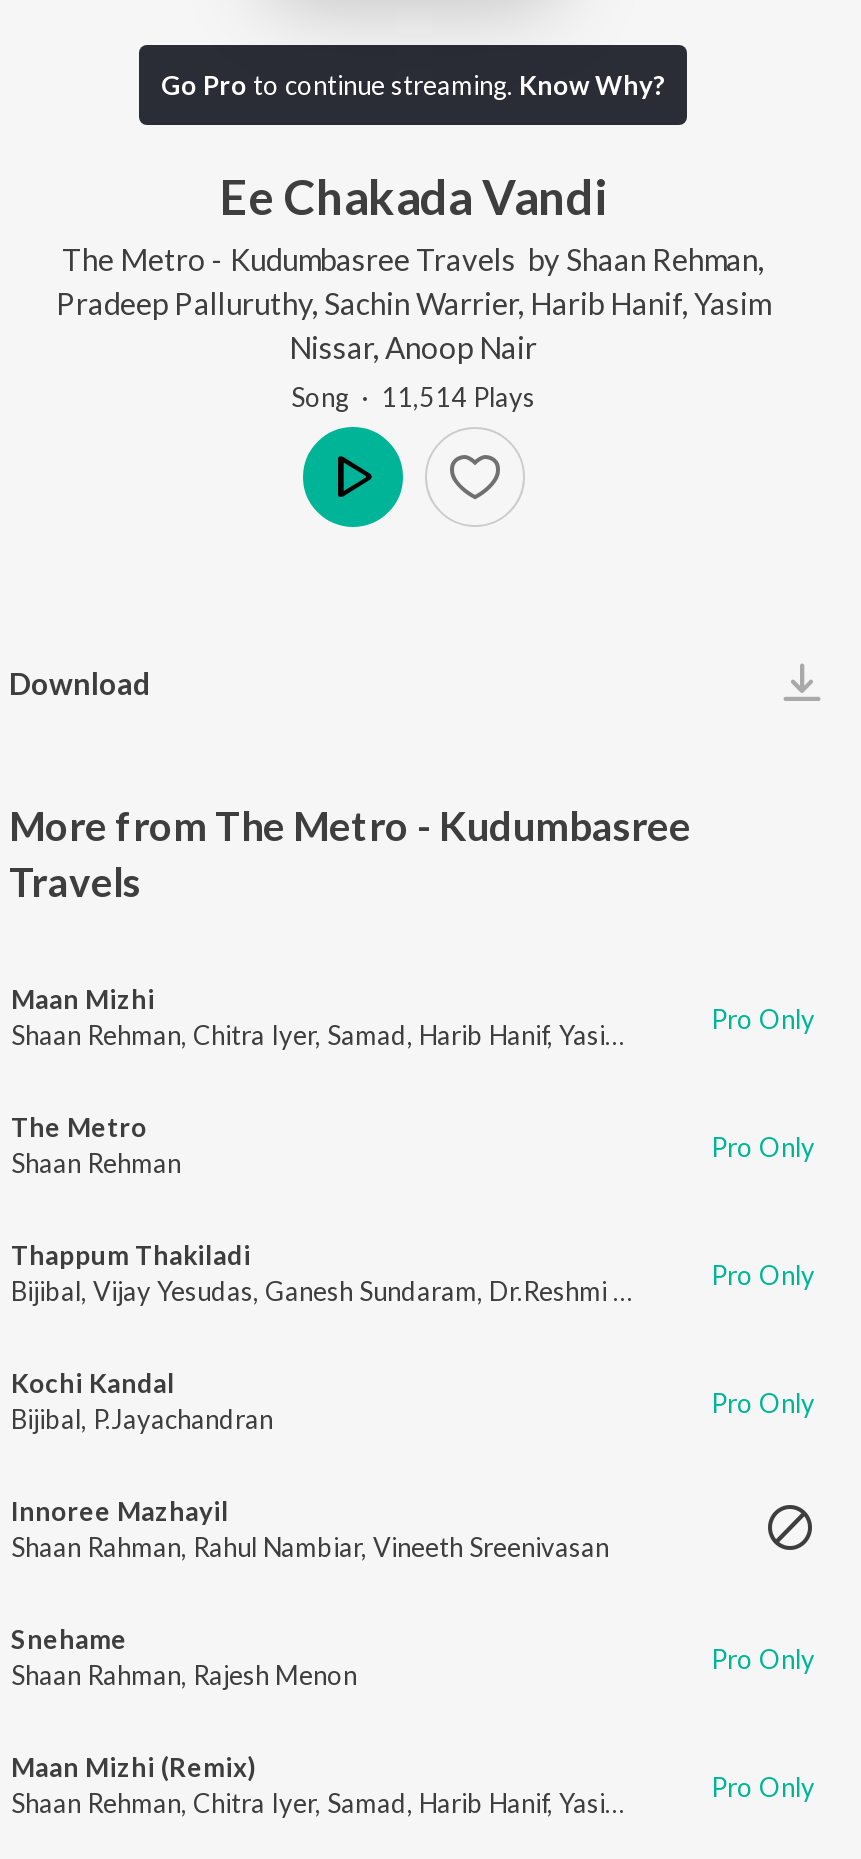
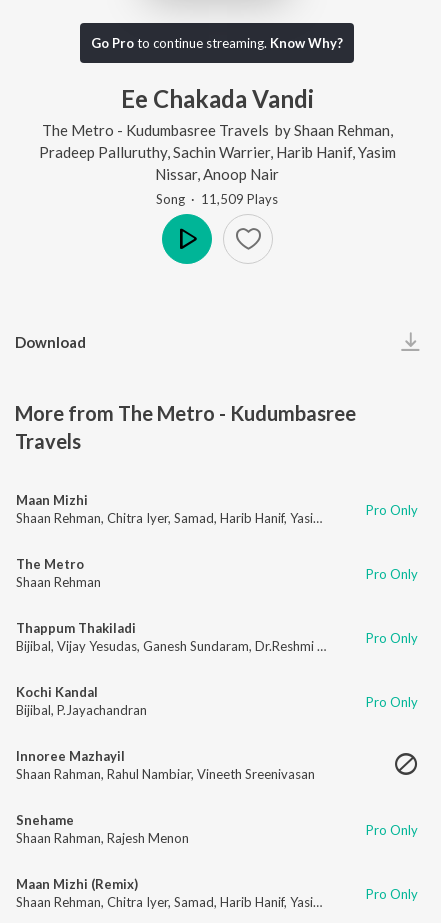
[291,381,535,413] Song · 11,514 Plays -> [156,191,278,207] Song · 11,509 Plays

